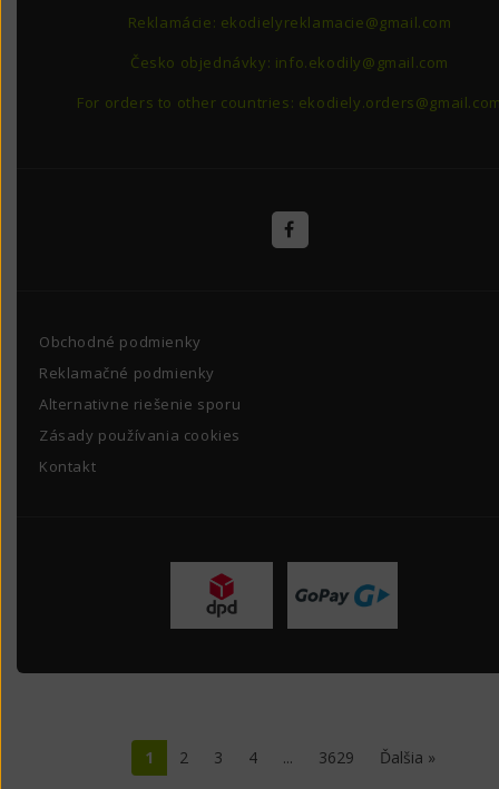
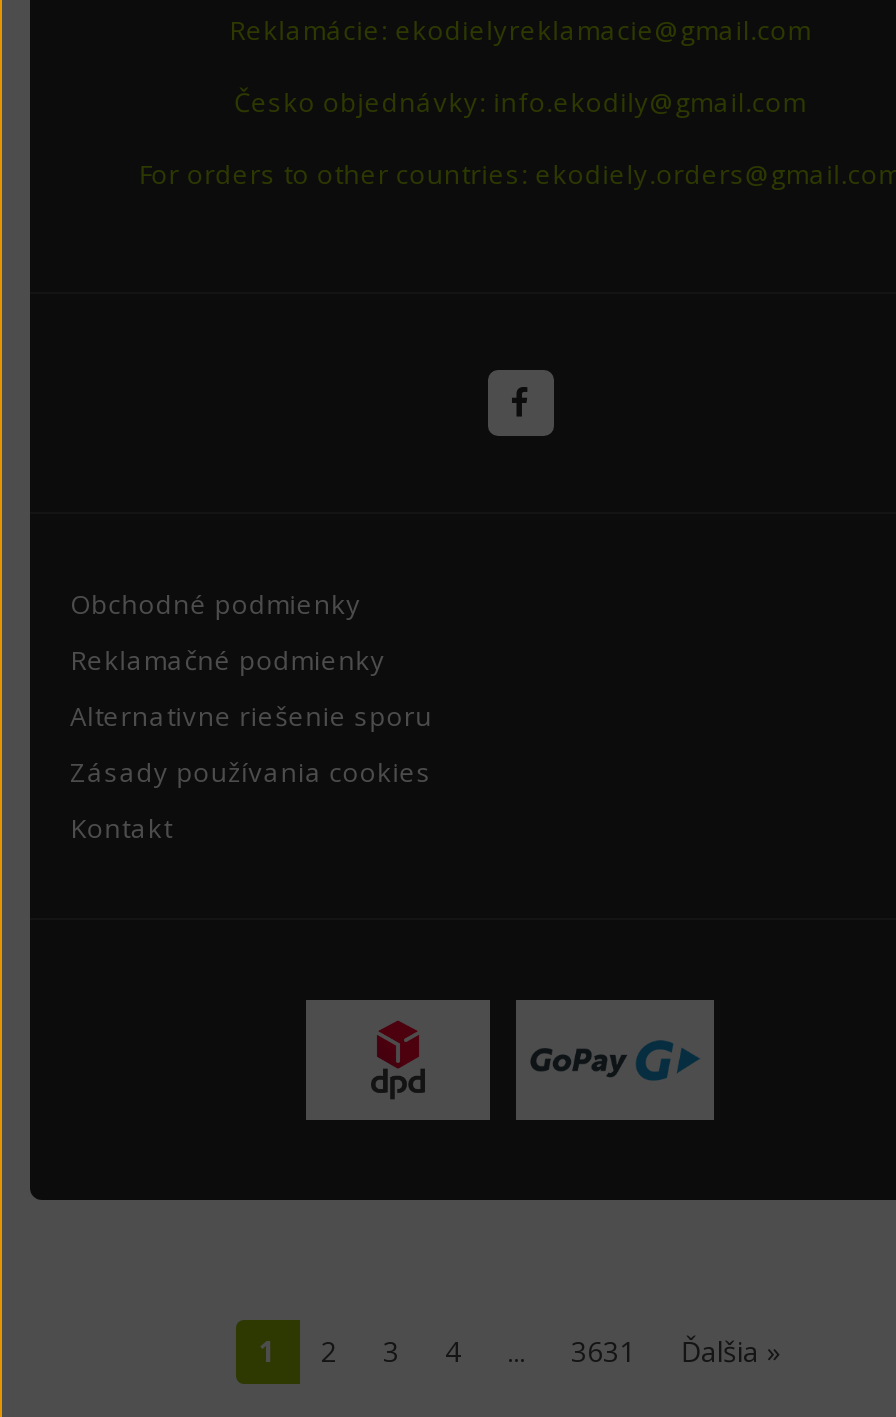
[318,746,354,768] 3629 -> [571,1332,635,1370] 3631

